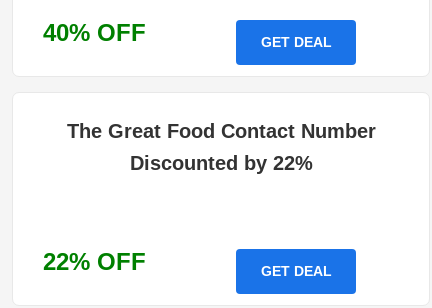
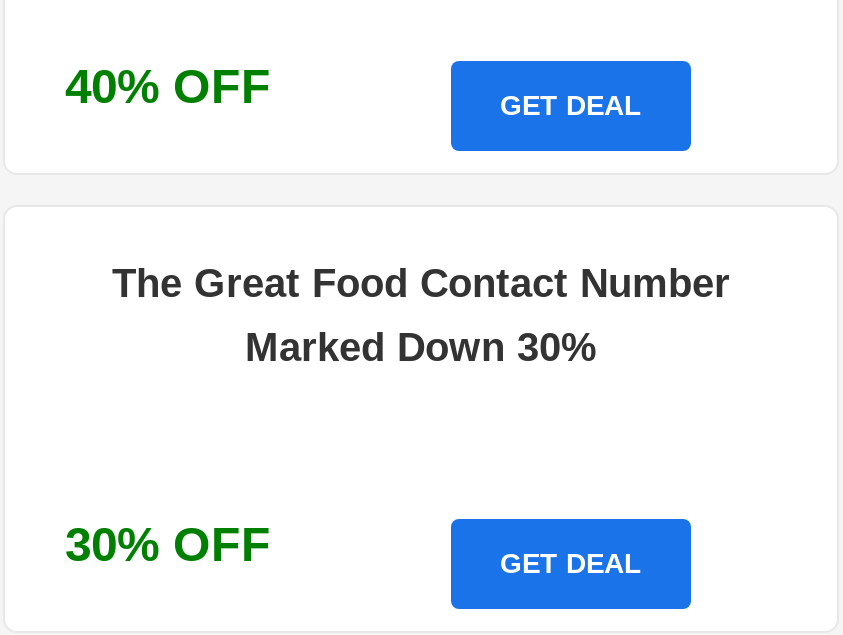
[129,152,312,174] Discounted by 22% -> [245,325,597,369] Marked Down 30%
[43,248,146,275] 22% OFF -> [65,517,271,571] 30% OFF

